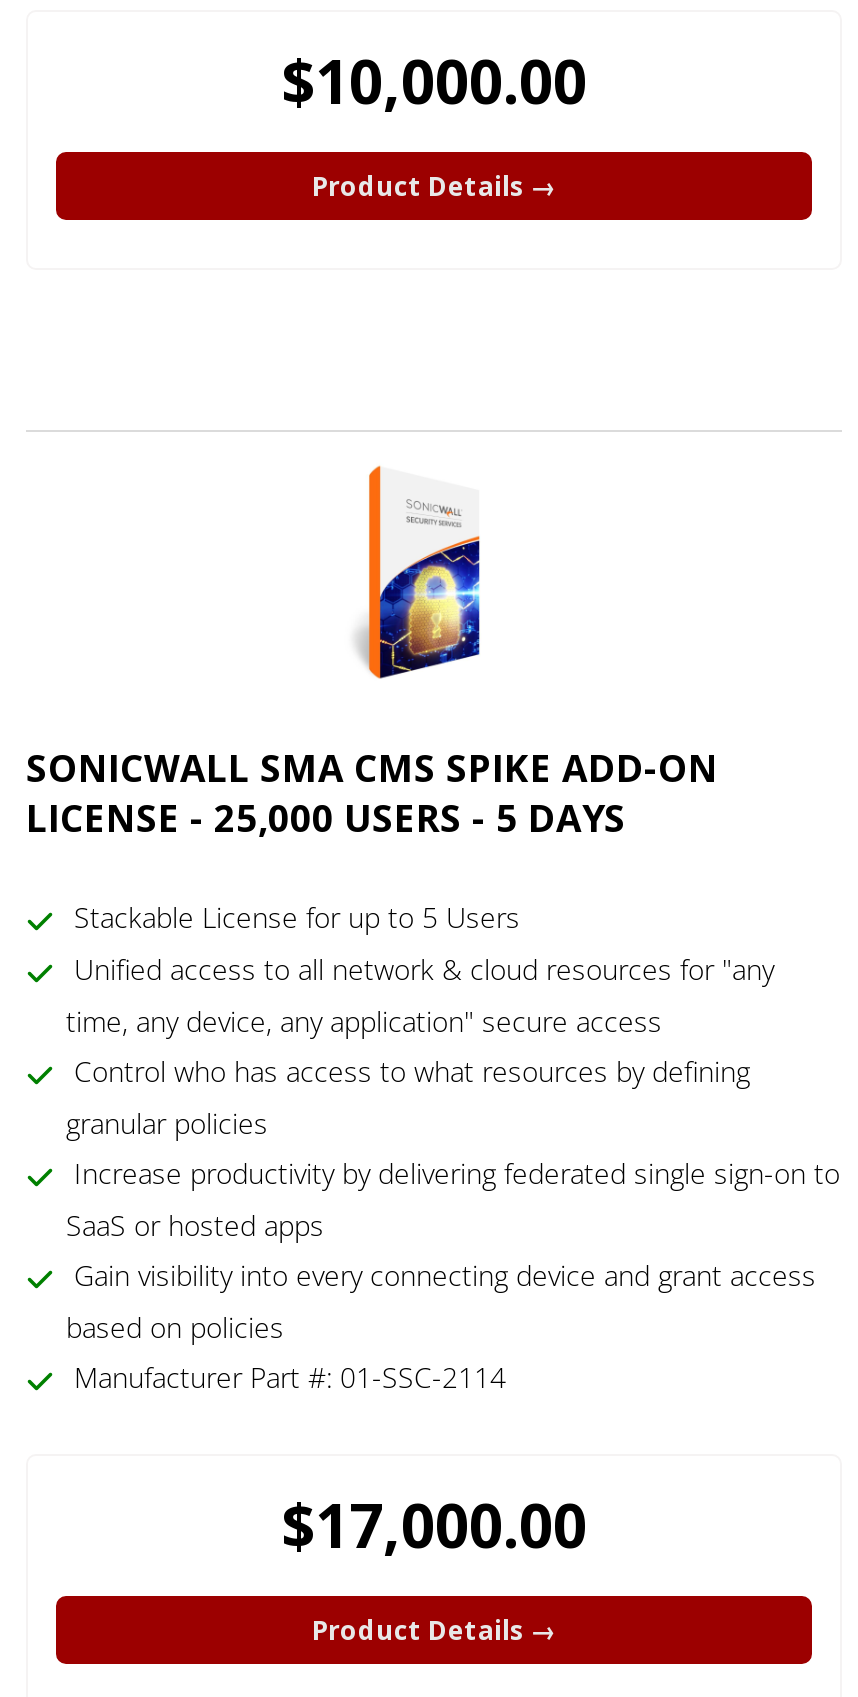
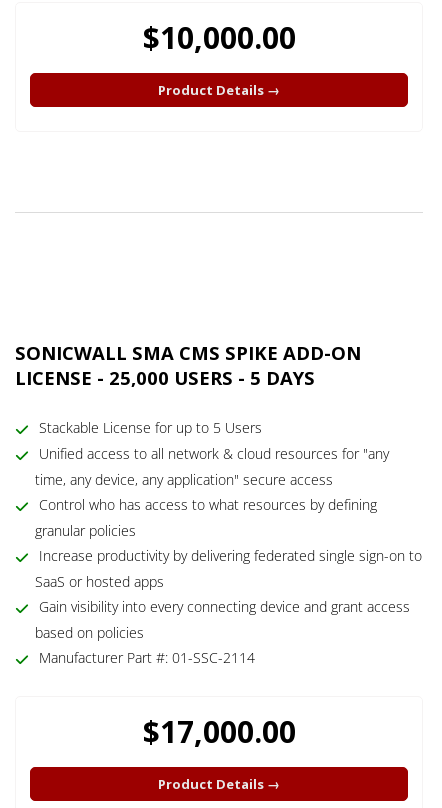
[356,464,482,680] [image] -> none

